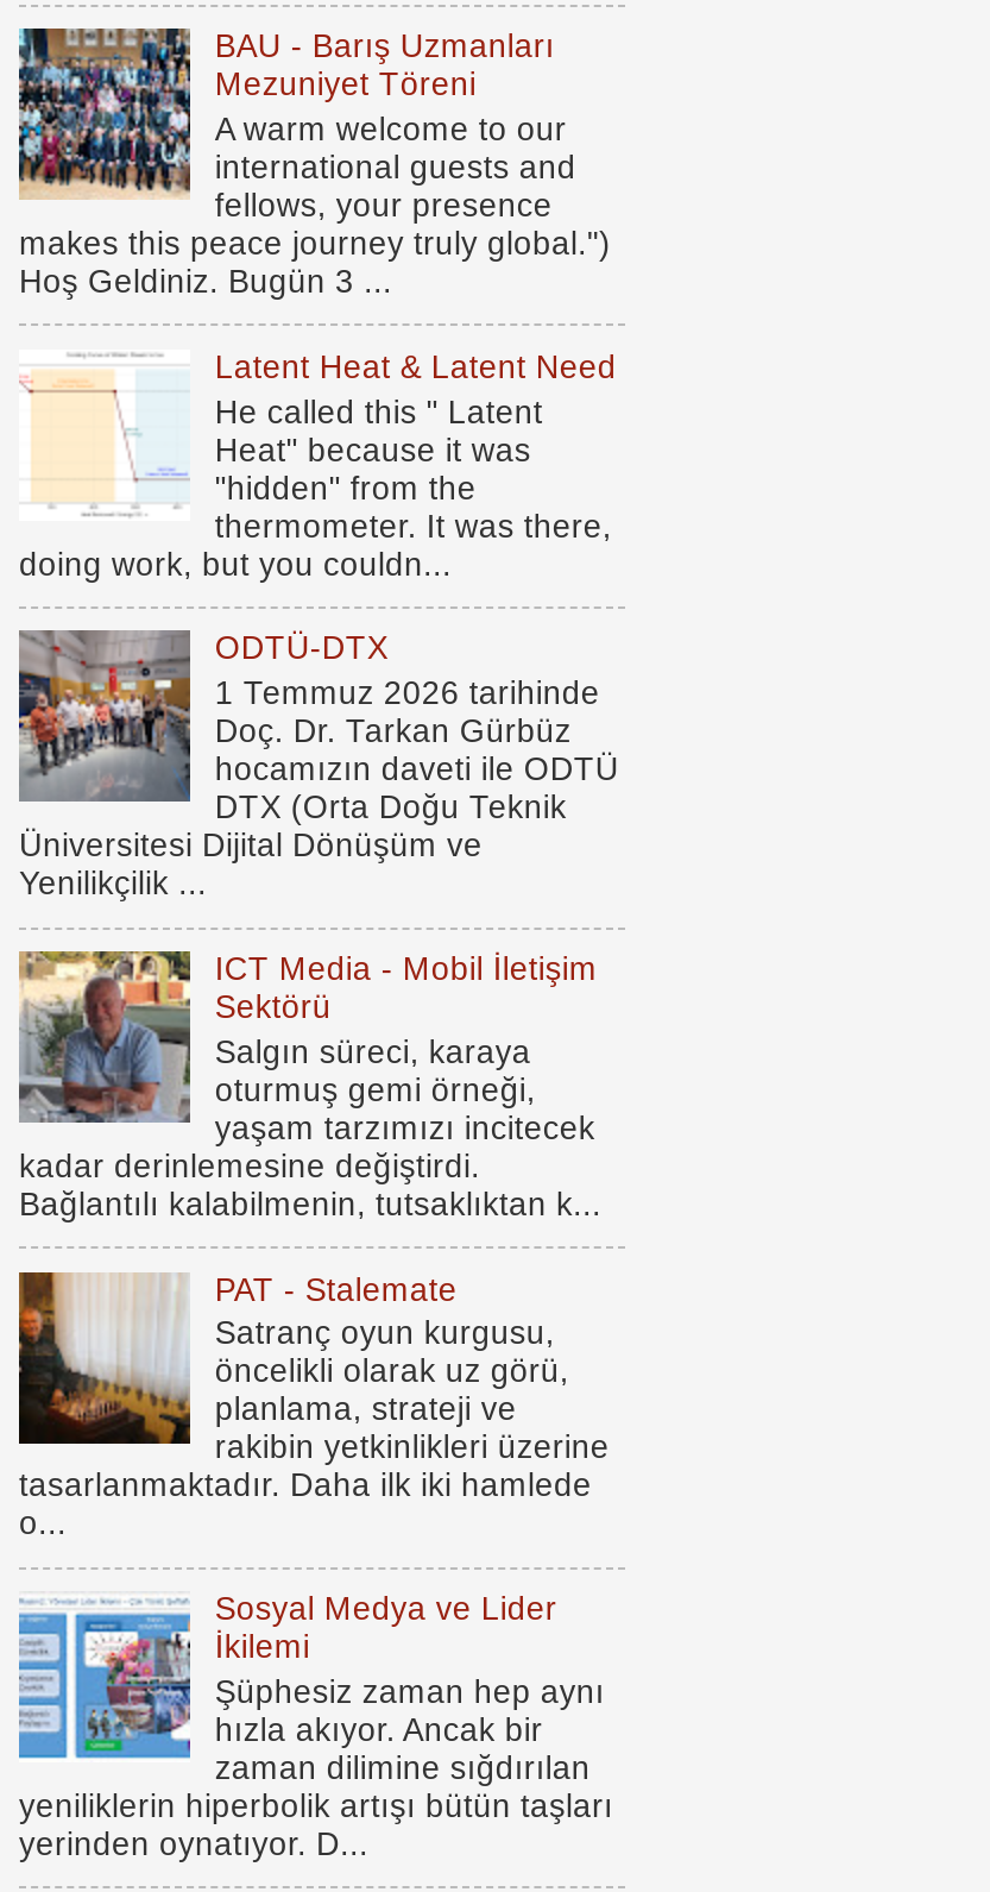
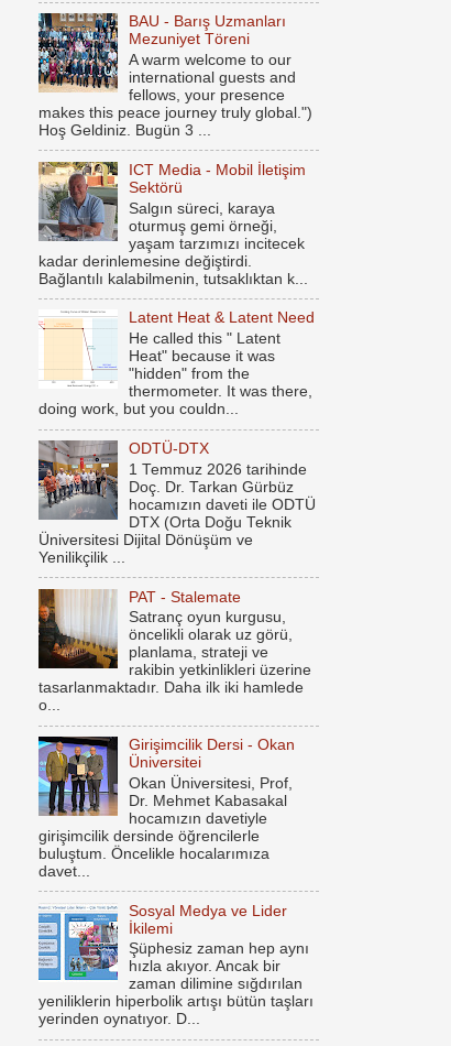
moved [19,951,601,1222] -> [37,161,308,287]: [image] | ICT Media - Mobil İletişim | Sektörü | Salgın süreci, karaya | oturmuş gemi örneği, | yaşam tarzımızı incitecek | kadar derinlemesine değiştirdi. | Bağlantılı kalabilmenin, tutsaklıktan k...
none -> [37,737,297,880] [image] | Girişimcilik Dersi - Okan | Üniversitei | Okan Üniversitesi, Prof, | Dr. Mehmet Kabasakal | hocamızın davetiyle | girişimcilik dersinde öğrencilerle | buluştum. Öncelikle hocalarımıza | davet...

